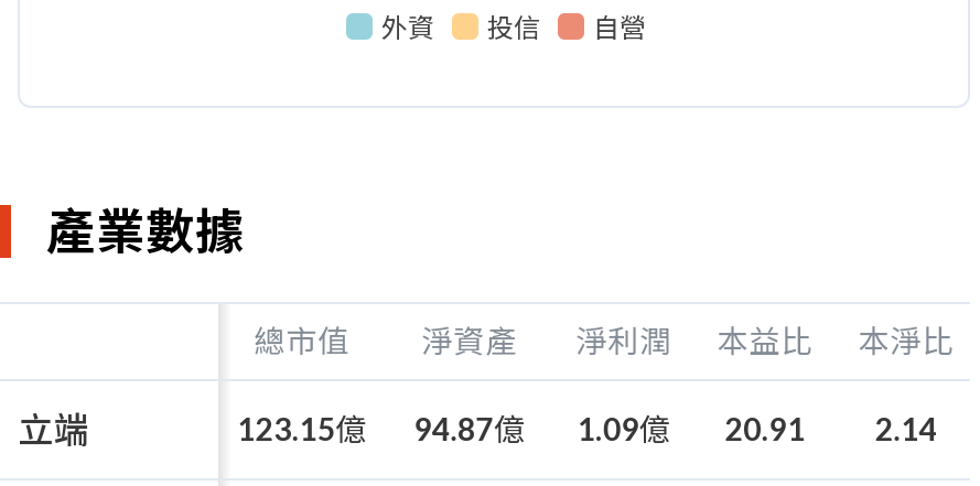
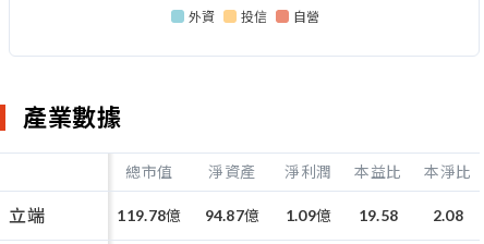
[237,410,367,447] 123.15億 -> [117,206,182,224] 119.78億
[725,410,805,447] 20.91 -> [358,206,398,224] 19.58
[875,410,937,447] 2.14 -> [433,206,463,224] 2.08

